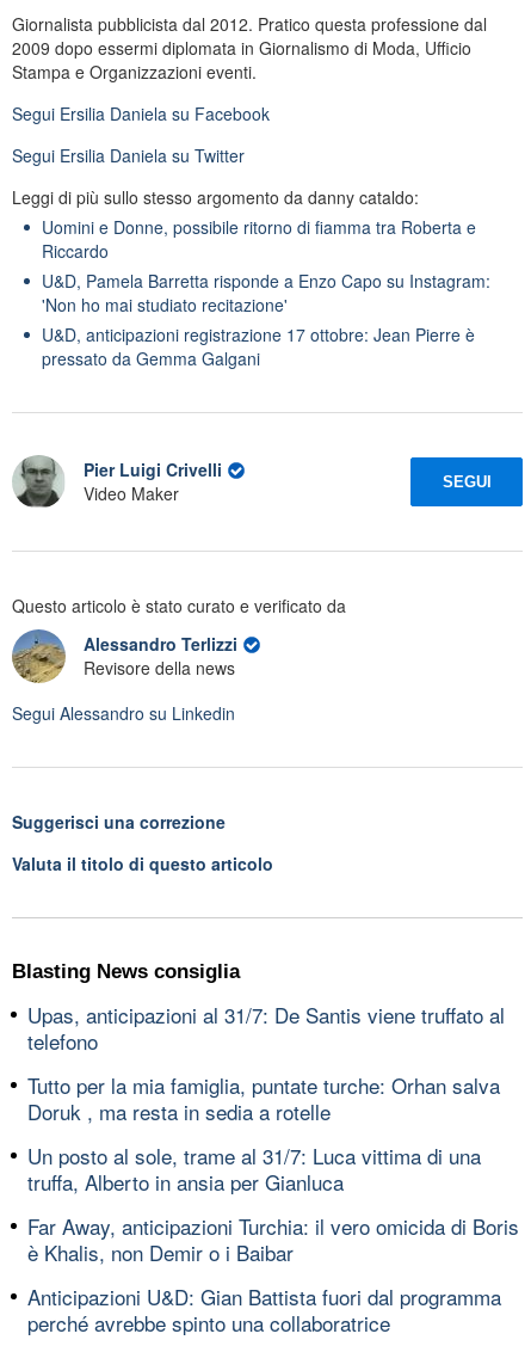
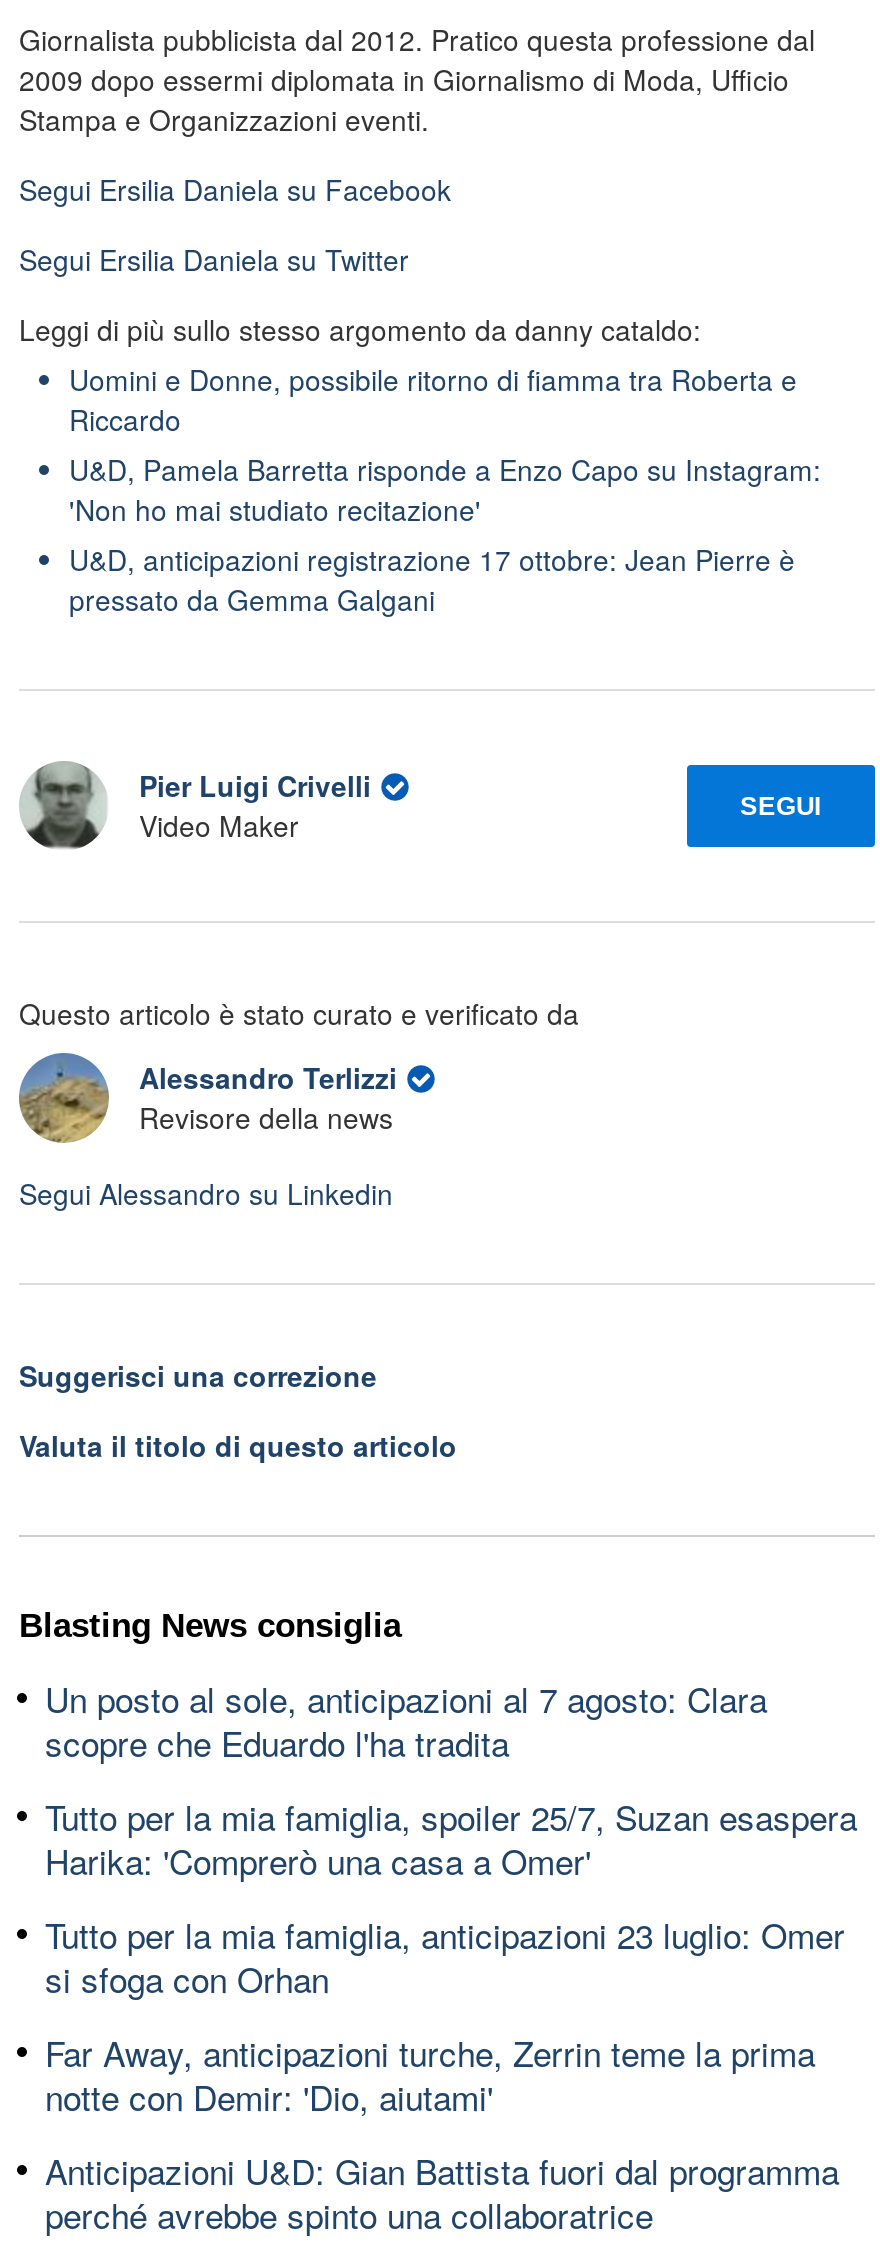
[27,999,505,1055] Upas, anticipazioni al 31/7: De Santis viene truffato al | telefono -> [45,1672,767,1766] Un posto al sole, anticipazioni al 7 agosto: Clara | scopre che Eduardo l'ha tradita
[27,1070,500,1126] Tutto per la mia famiglia, puntate turche: Orhan salva | Doruk , ma resta in sedia a rotelle -> [45,1790,857,1884] Tutto per la mia famiglia, spoiler 25/7, Suzan esaspera | Harika: 'Comprerò una casa a Omer'
[27,1140,481,1196] Un posto al sole, trame al 31/7: Luca vittima di una | truffa, Alberto in ansia per Gianluca -> [45,1908,845,2002] Tutto per la mia famiglia, anticipazioni 23 luglio: Omer | si sfoga con Orhan
[27,1210,519,1267] Far Away, anticipazioni Turchia: il vero omicida di Boris | è Khalis, non Demir o i Baibar -> [45,2026,815,2120] Far Away, anticipazioni turche, Zerrin teme la prima | notte con Demir: 'Dio, aiutami'

